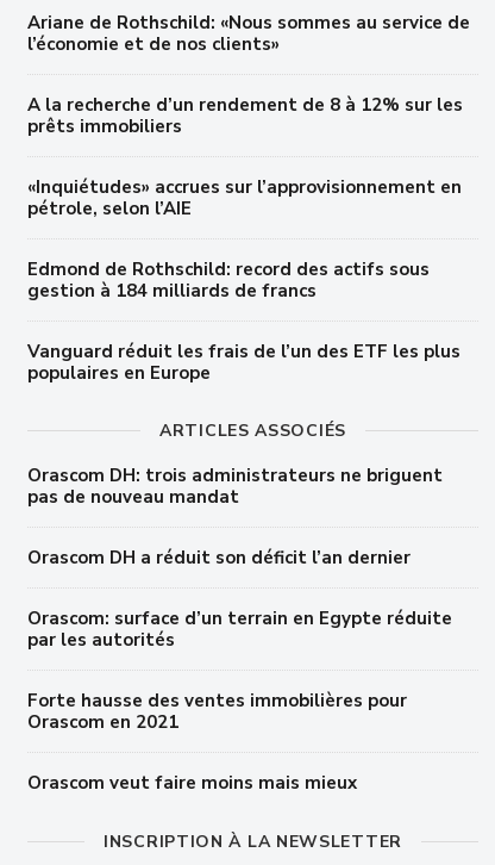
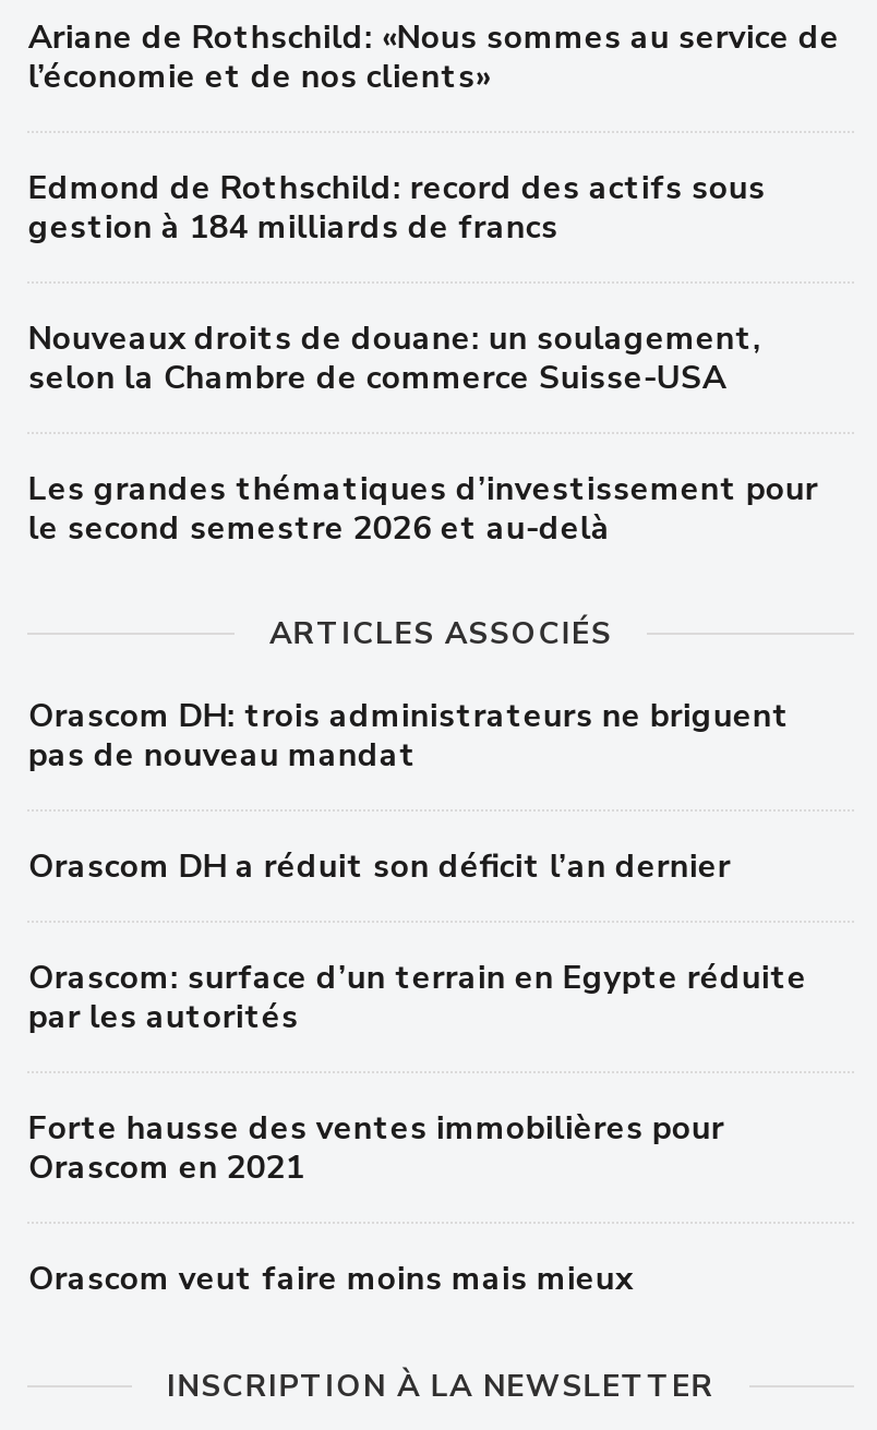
[28,92,463,220] A la recherche d’un rendement de 8 à 12% sur les | prêts immobiliers | «Inquiétudes» accrues sur l’approvisionnement en | pétrole, selon l’AIE -> none
moved [28,257,430,302] -> [28,165,766,248]: Edmond de Rothschild: record des actifs sous | gestion à 184 milliards de francs
[28,339,461,384] Vanguard réduit les frais de l’un des ETF les plus | populaires en Europe -> [28,315,818,549] Nouveaux droits de douane: un soulagement, | selon la Chambre de commerce Suisse-USA | Les grandes thématiques d’investissement pour | le second semestre 2026 et au-delà

